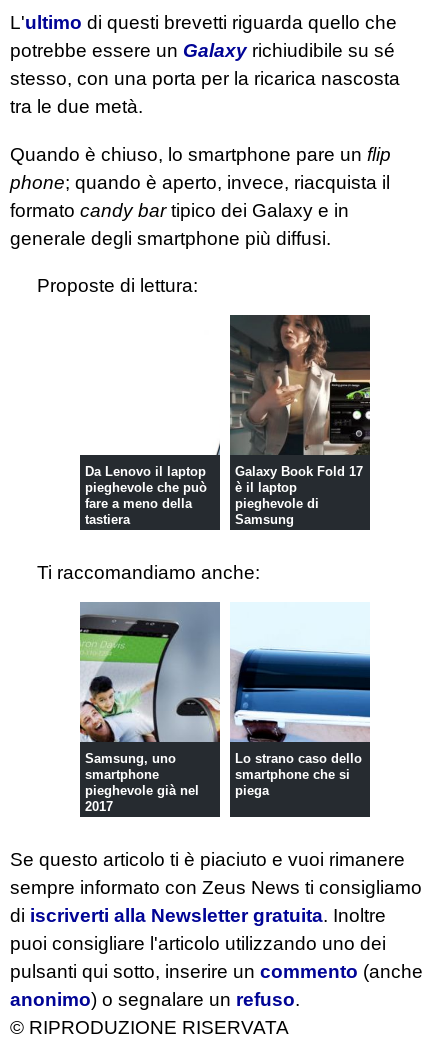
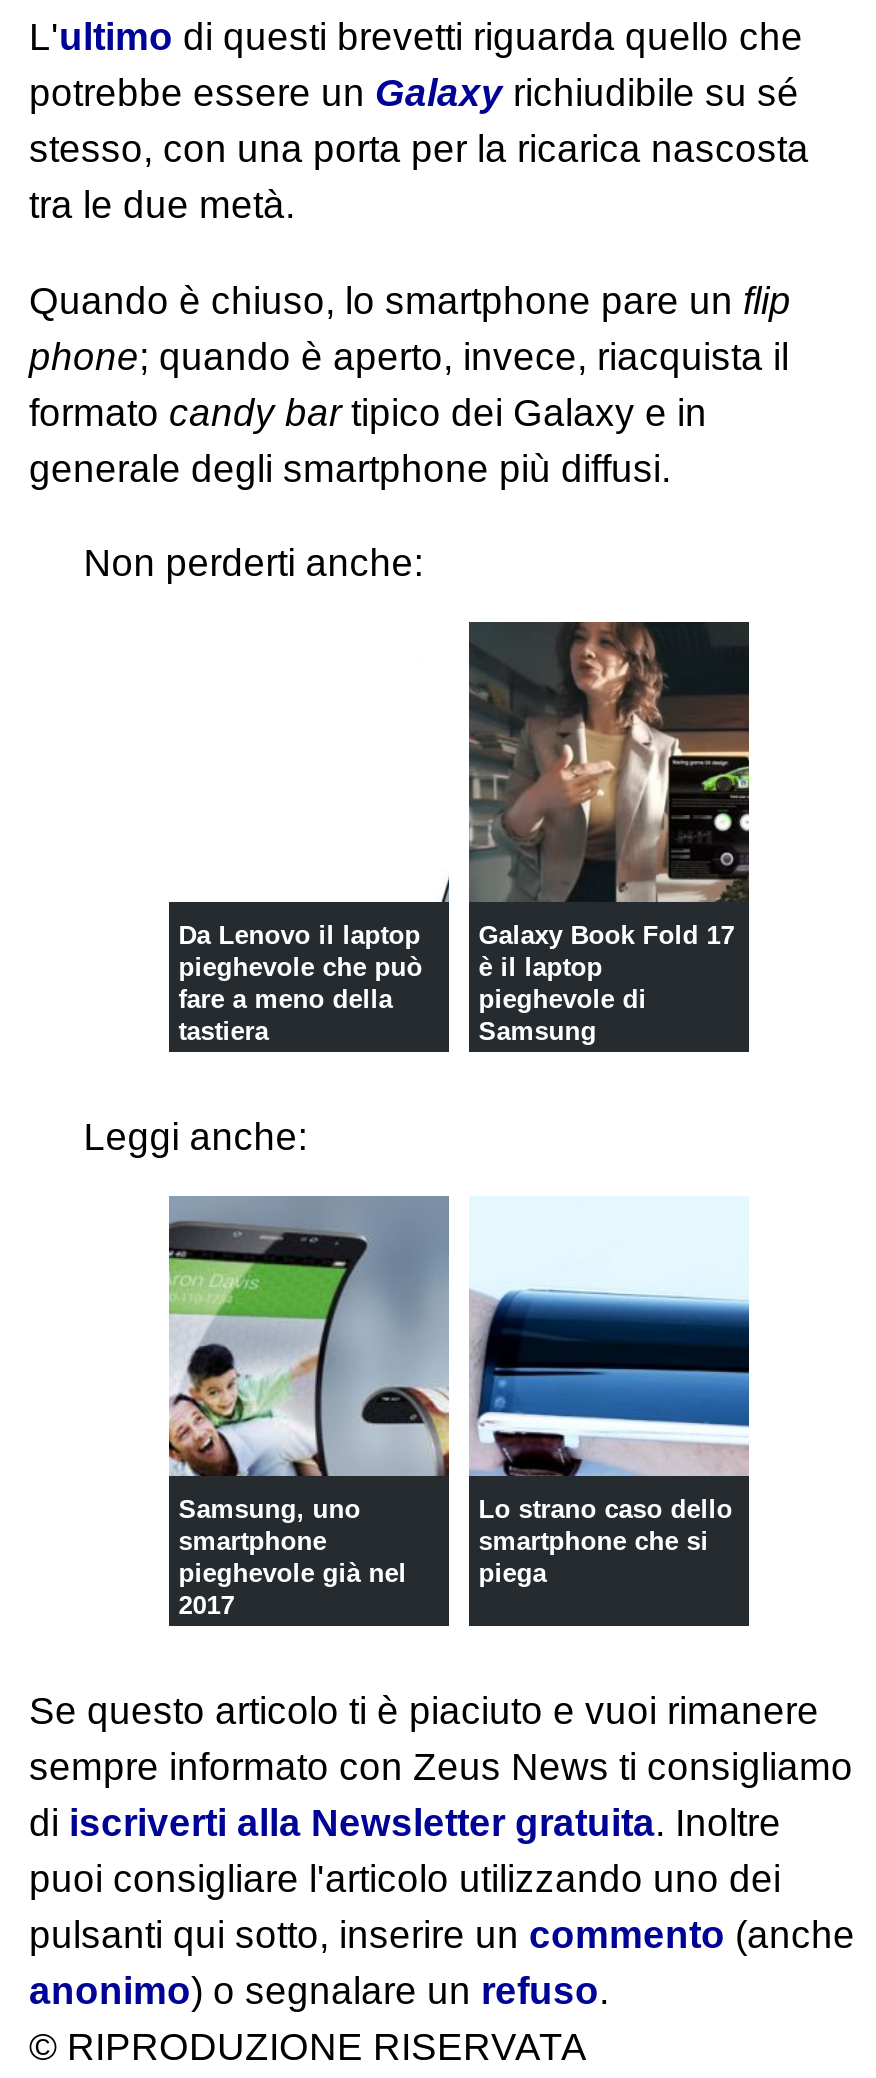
[37,275,198,296] Proposte di lettura: -> [83,541,423,583] Non perderti anche:
[37,562,260,583] Ti raccomandiamo anche: -> [83,1116,307,1158] Leggi anche:

